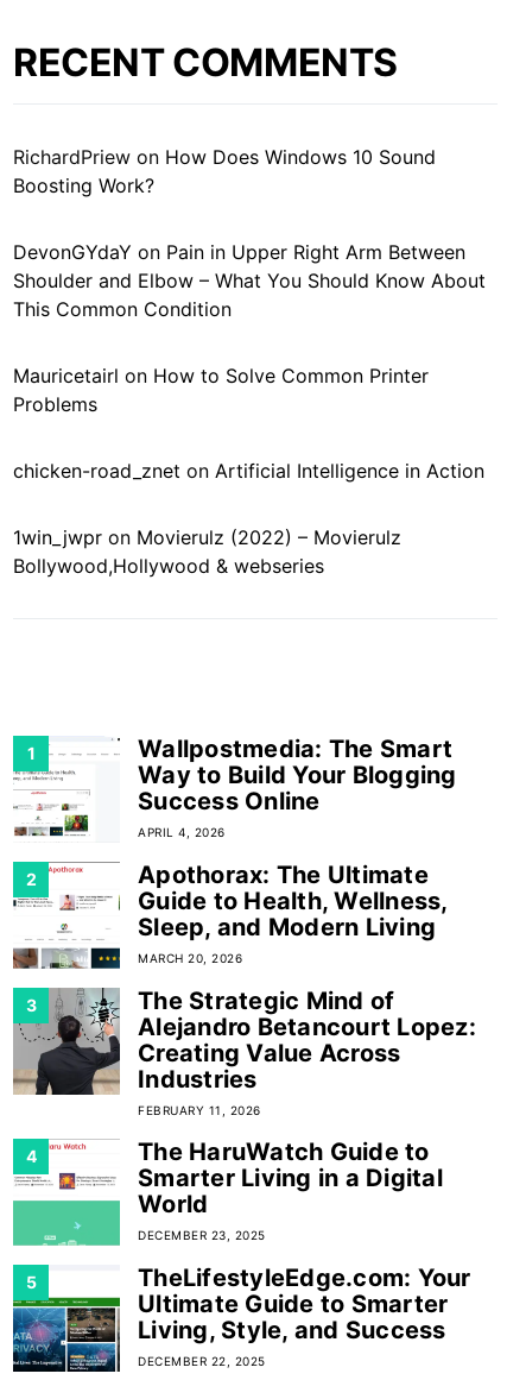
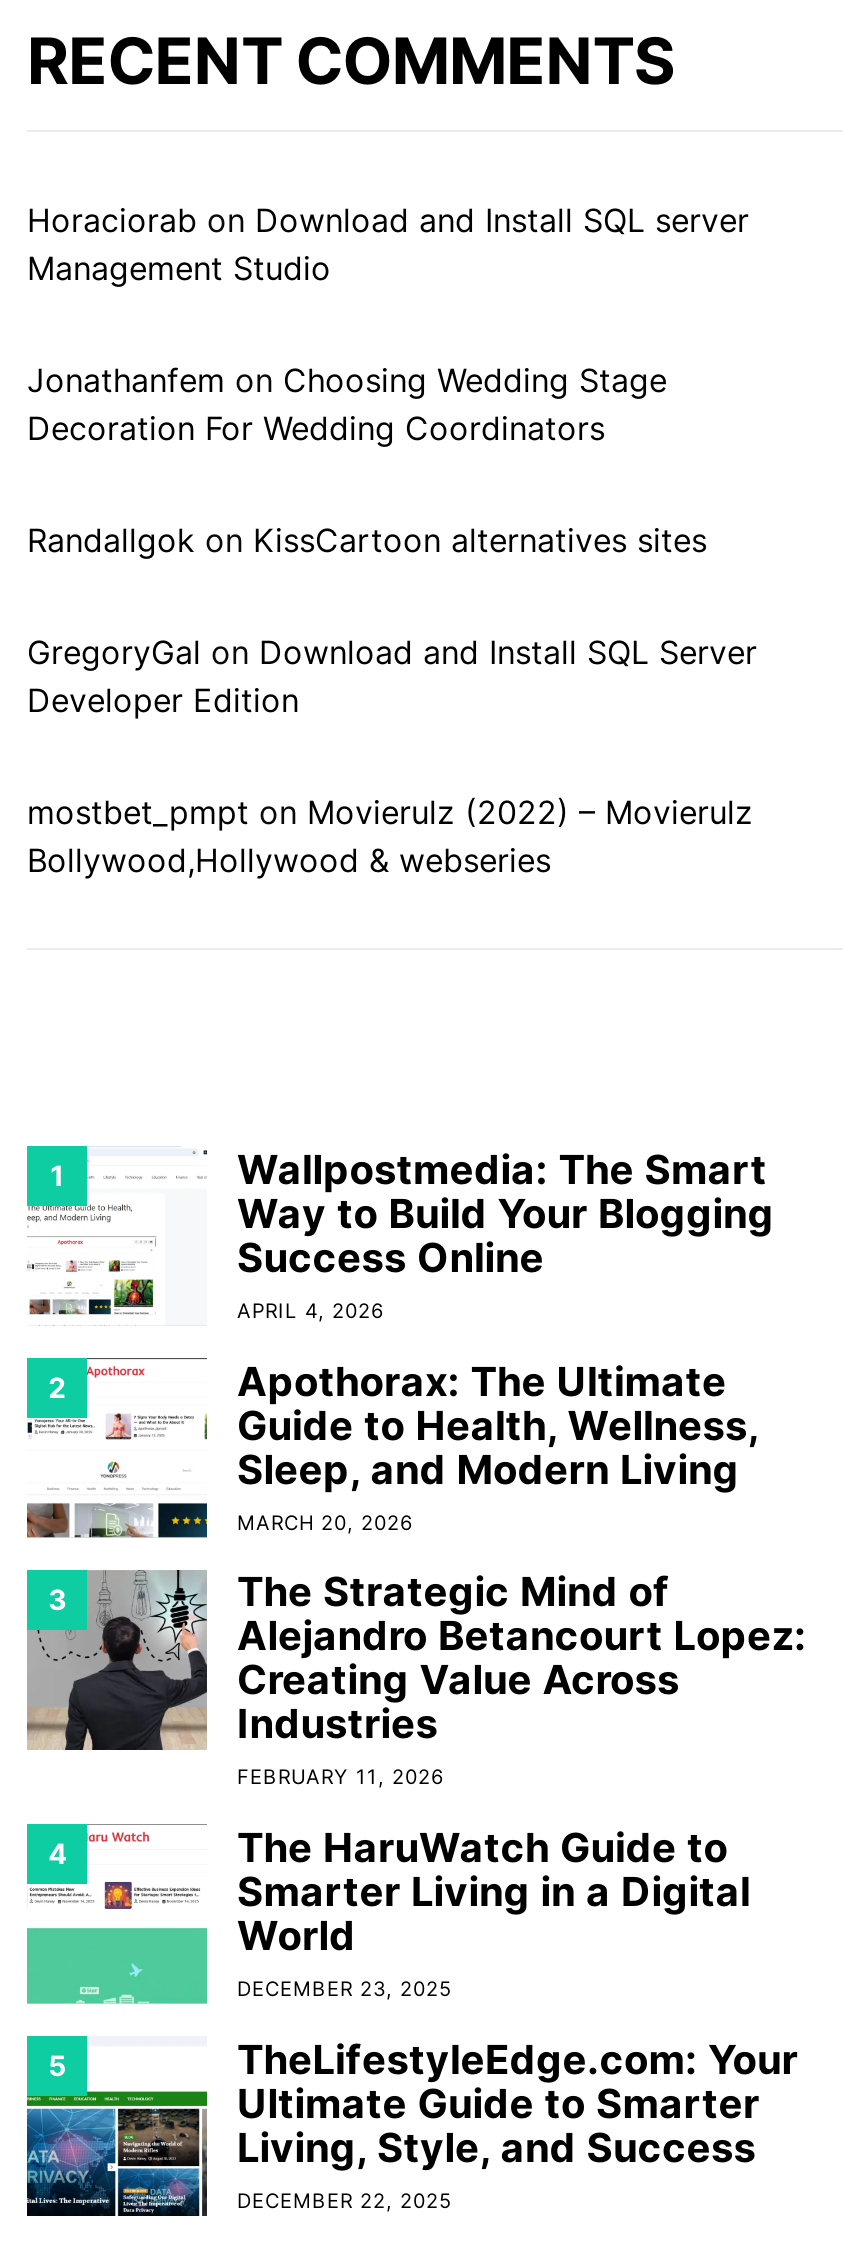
[13,145,436,197] RichardPriew on How Does Windows 10 Sound | Boosting Work? -> [27,200,749,288] Horaciorab on Download and Install SQL server | Management Studio
[13,240,486,321] DevonGYdaY on Pain in Upper Right Arm Between | Shoulder and Elbow – What You Should Know About | This Common Condition -> [27,360,667,448] Jonathanfem on Choosing Wedding Stage | Decoration For Wedding Coordinators
[13,363,429,416] Mauricetairl on How to Solve Common Printer | Problems -> [27,520,707,560] Randallgok on KissCartoon alternatives sites
[13,459,484,482] chicken-road_znet on Artificial Intelligence in Action -> [27,632,757,720] GregoryGal on Download and Install SQL Server | Developer Edition
[13,525,401,549] 1win_jwpr on Movierulz (2022) – Movierulz -> [27,792,753,832] mostbet_pmpt on Movierulz (2022) – Movierulz

